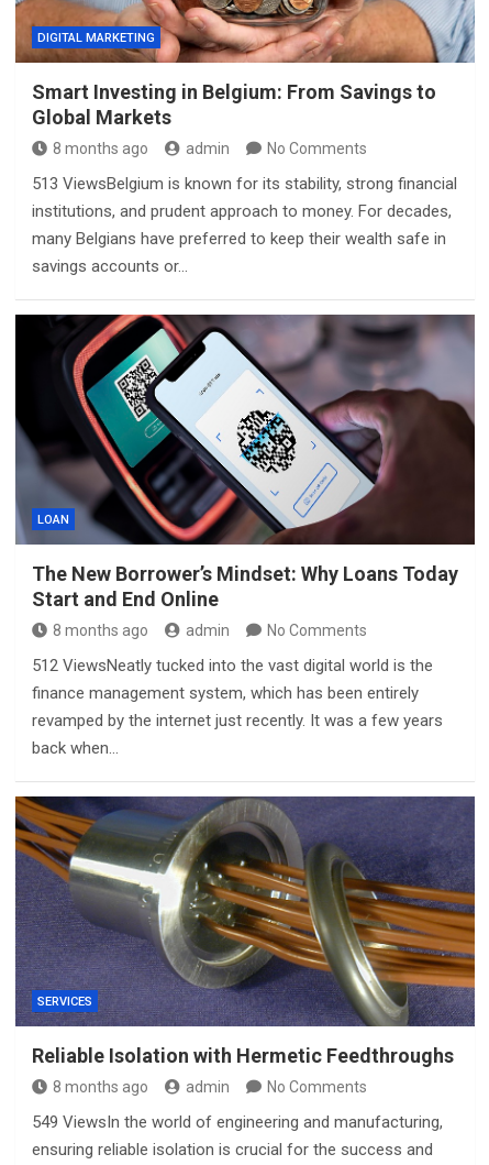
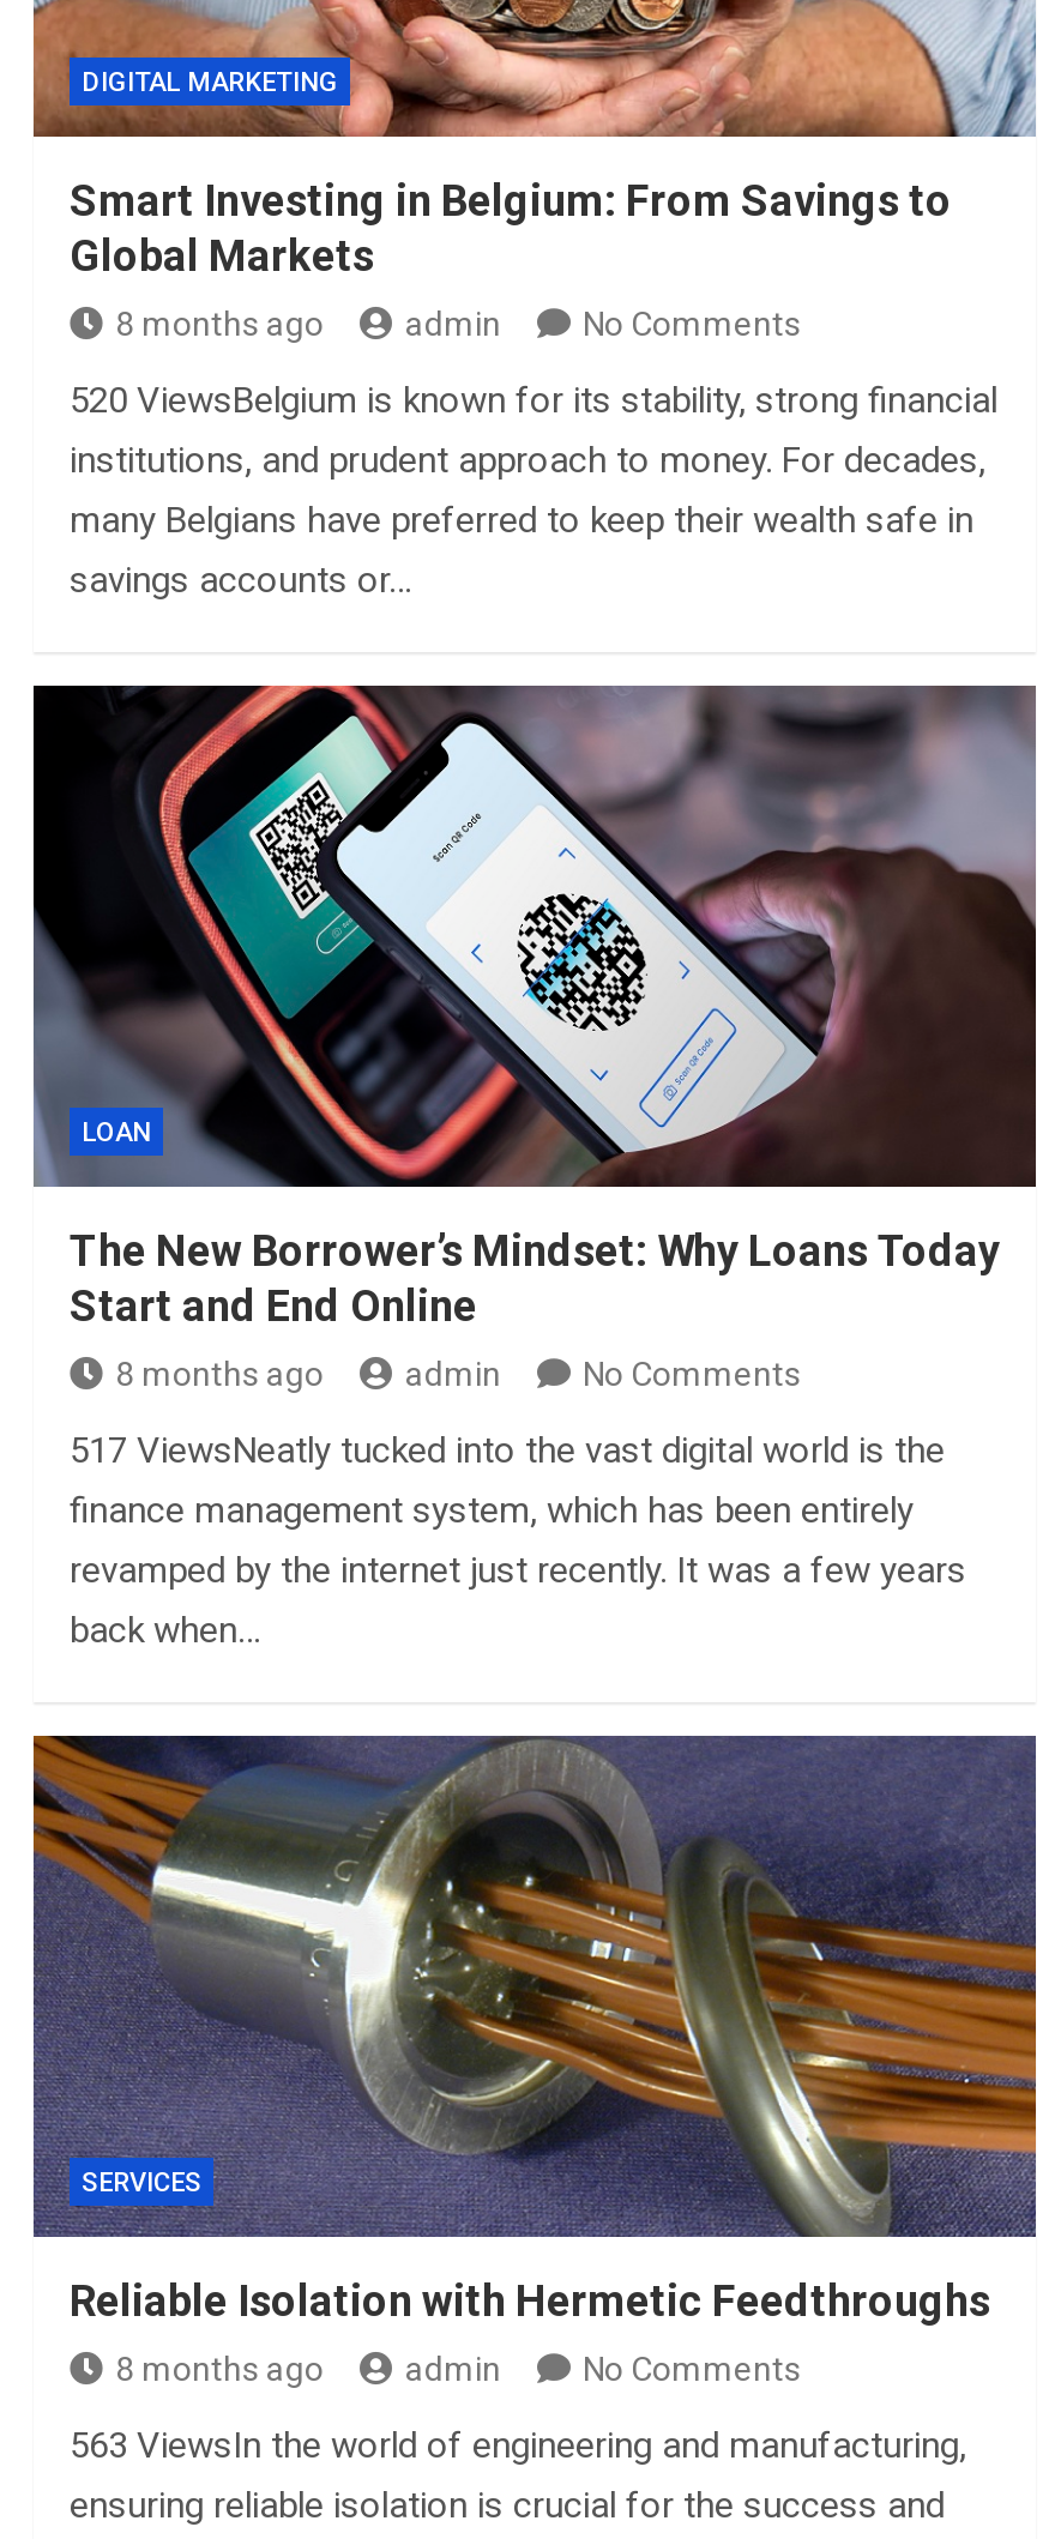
[32,174,457,194] 513 ViewsBelgium is known for its stability, strong financial -> [70,379,997,422] 520 ViewsBelgium is known for its stability, strong financial
[32,656,433,676] 512 ViewsNeatly tucked into the vast digital world is the -> [70,1429,945,1473] 517 ViewsNeatly tucked into the vast digital world is the
[32,1112,443,1132] 549 ViewsIn the world of engineering and manufacturing, -> [70,2424,966,2468] 563 ViewsIn the world of engineering and manufacturing,

